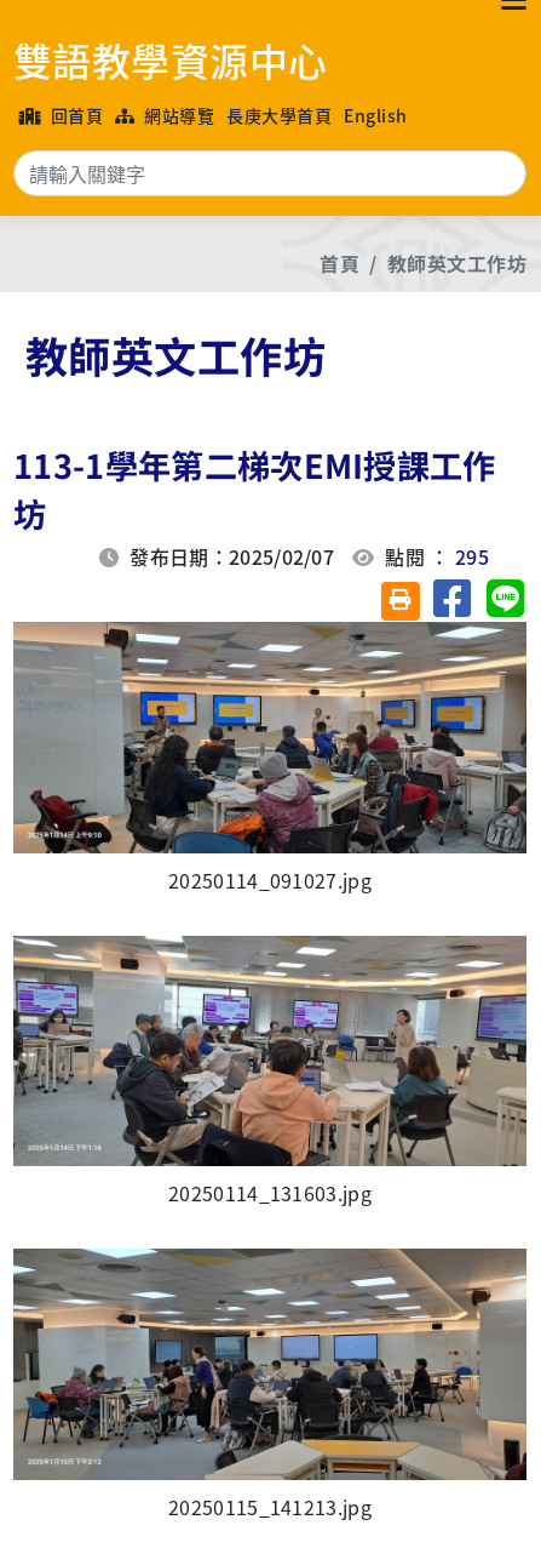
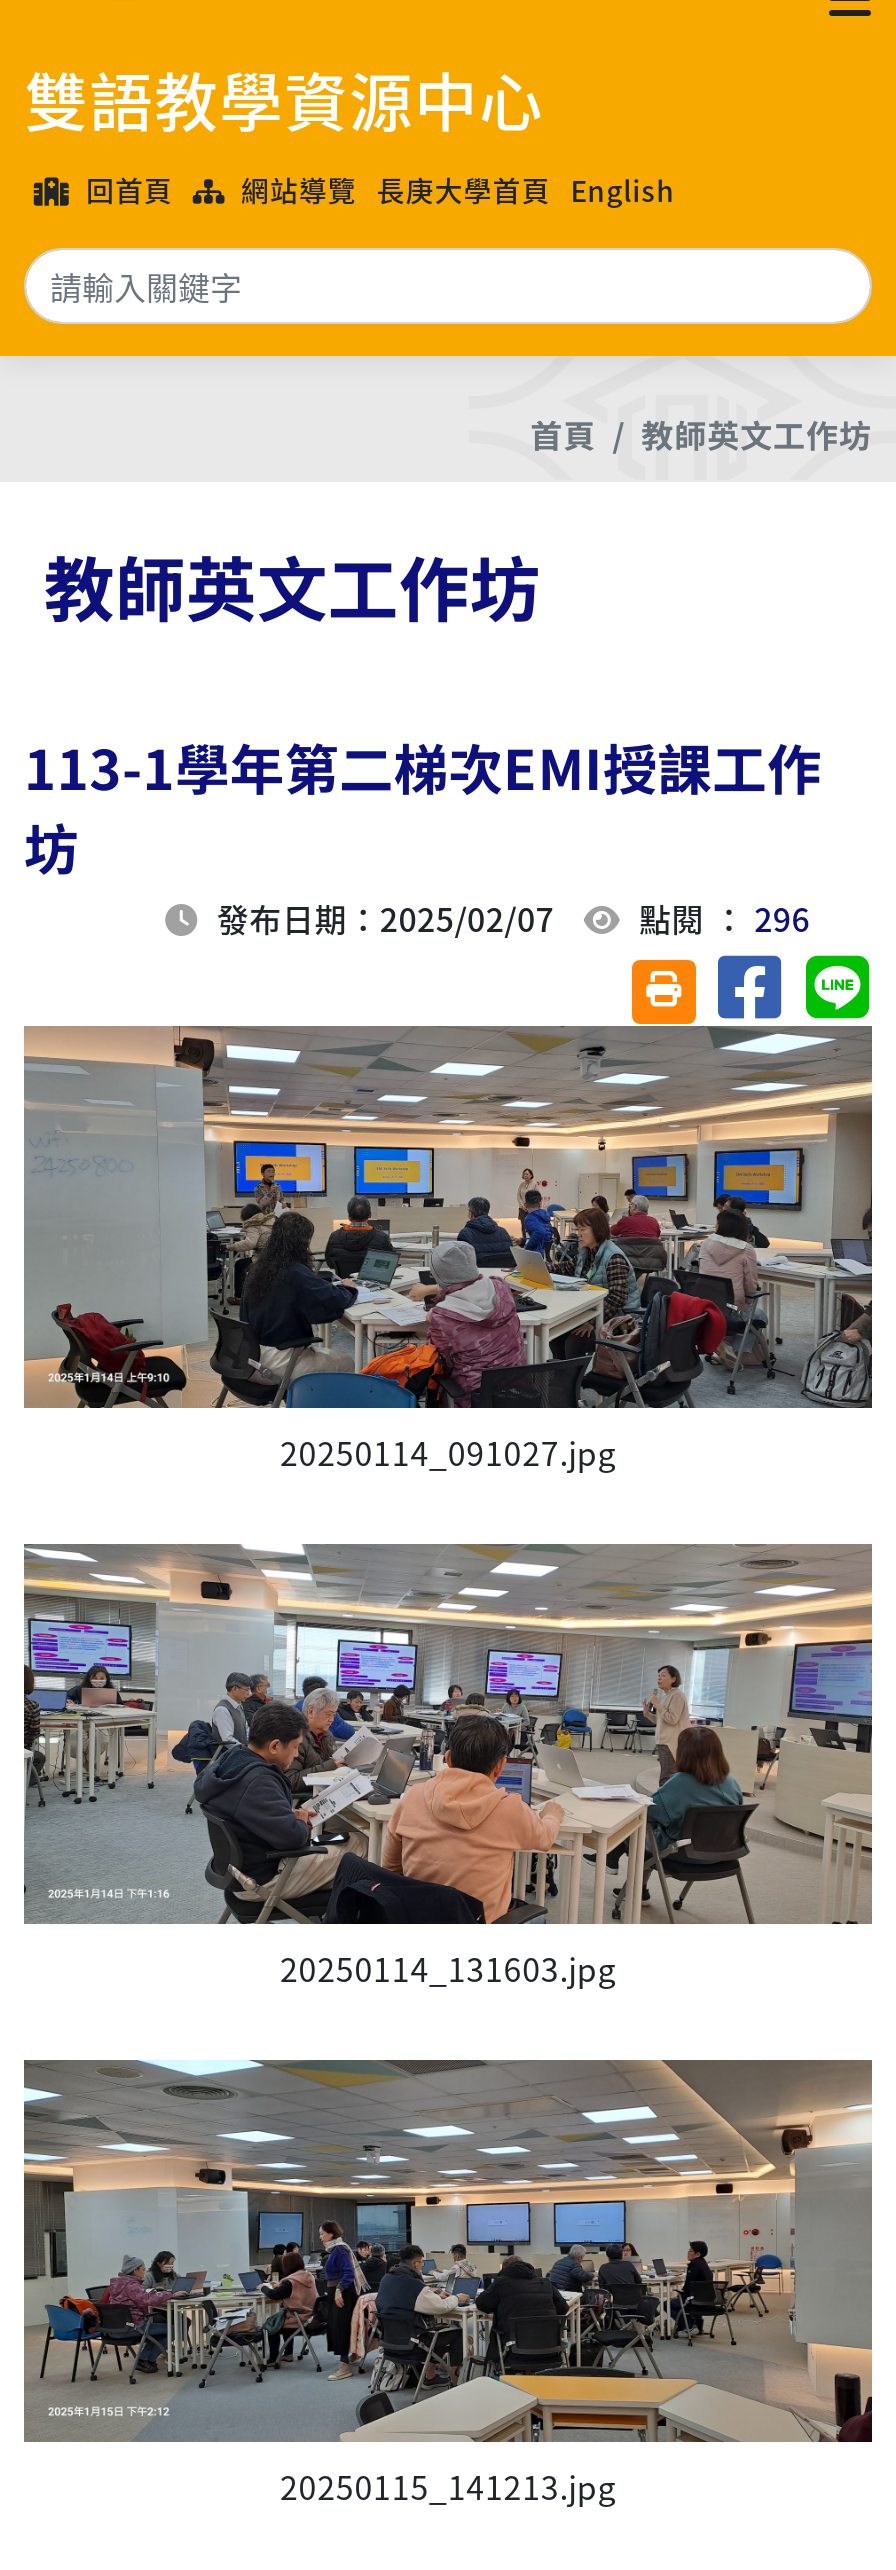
[125,542,489,571] 發布日期：2025/02/07 點閱 ：295 -> [208,894,810,942] 發布日期：2025/02/07 點閱 ：296

